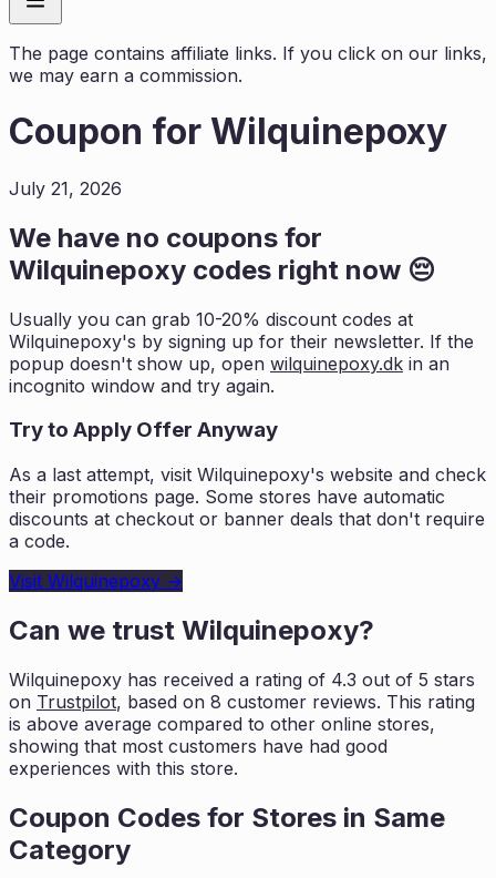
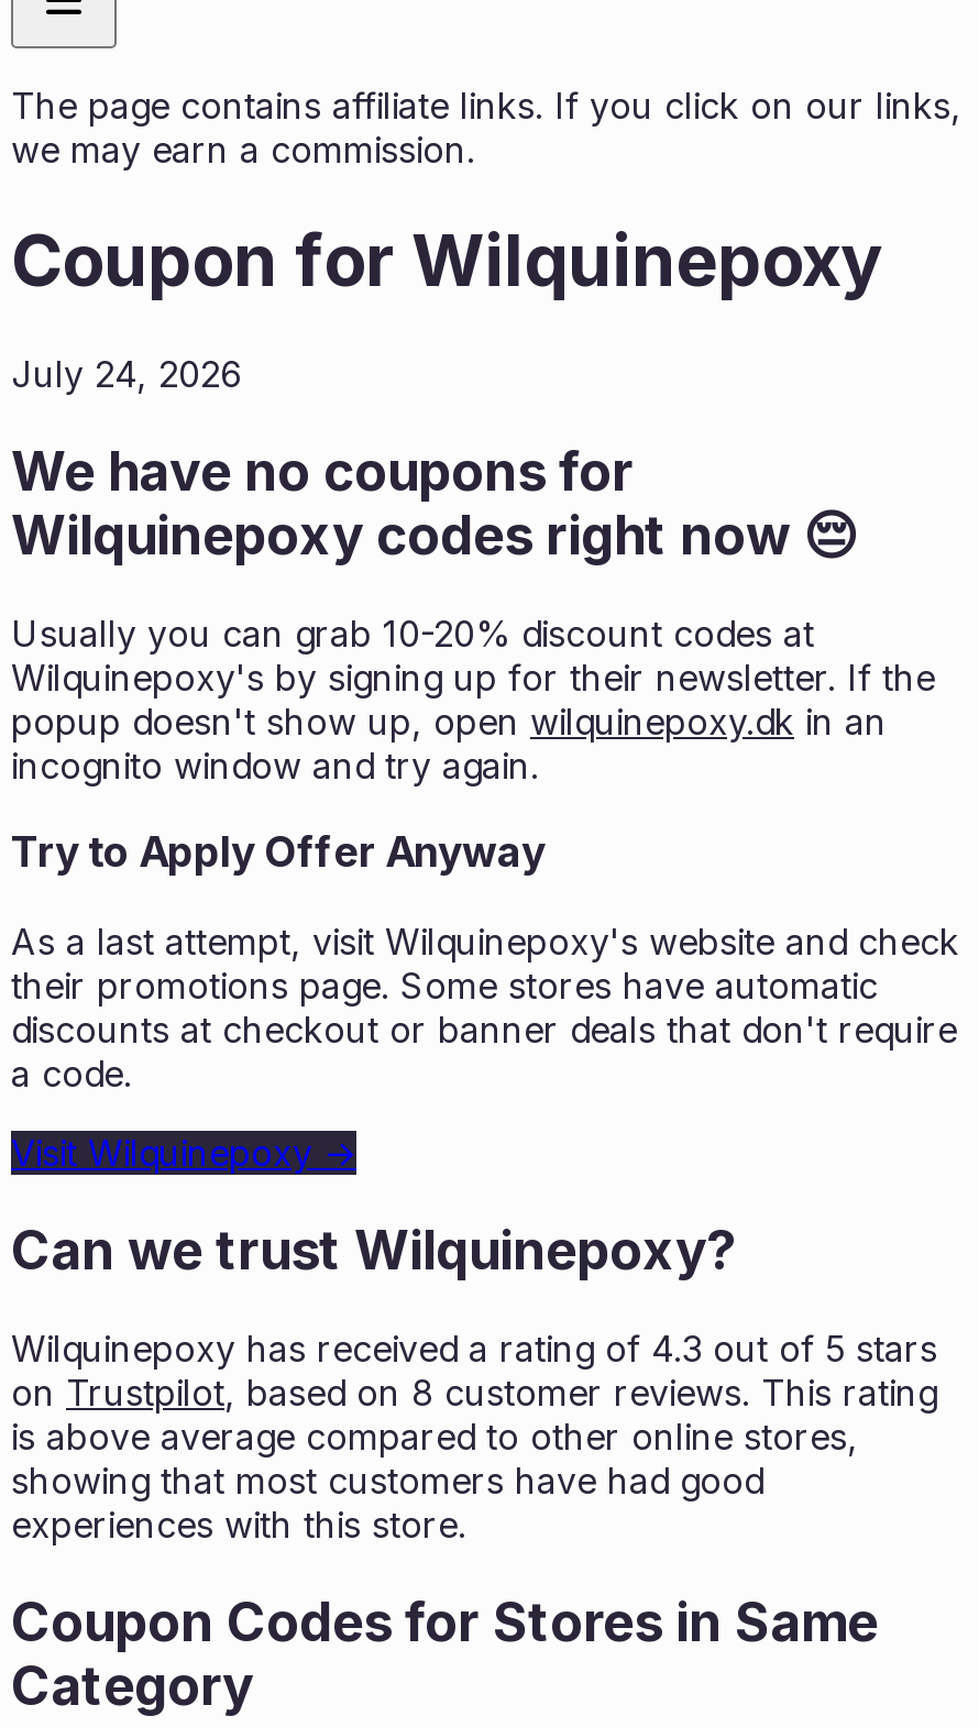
[9,177,122,199] July 21, 2026 -> [11,352,242,396] July 24, 2026

